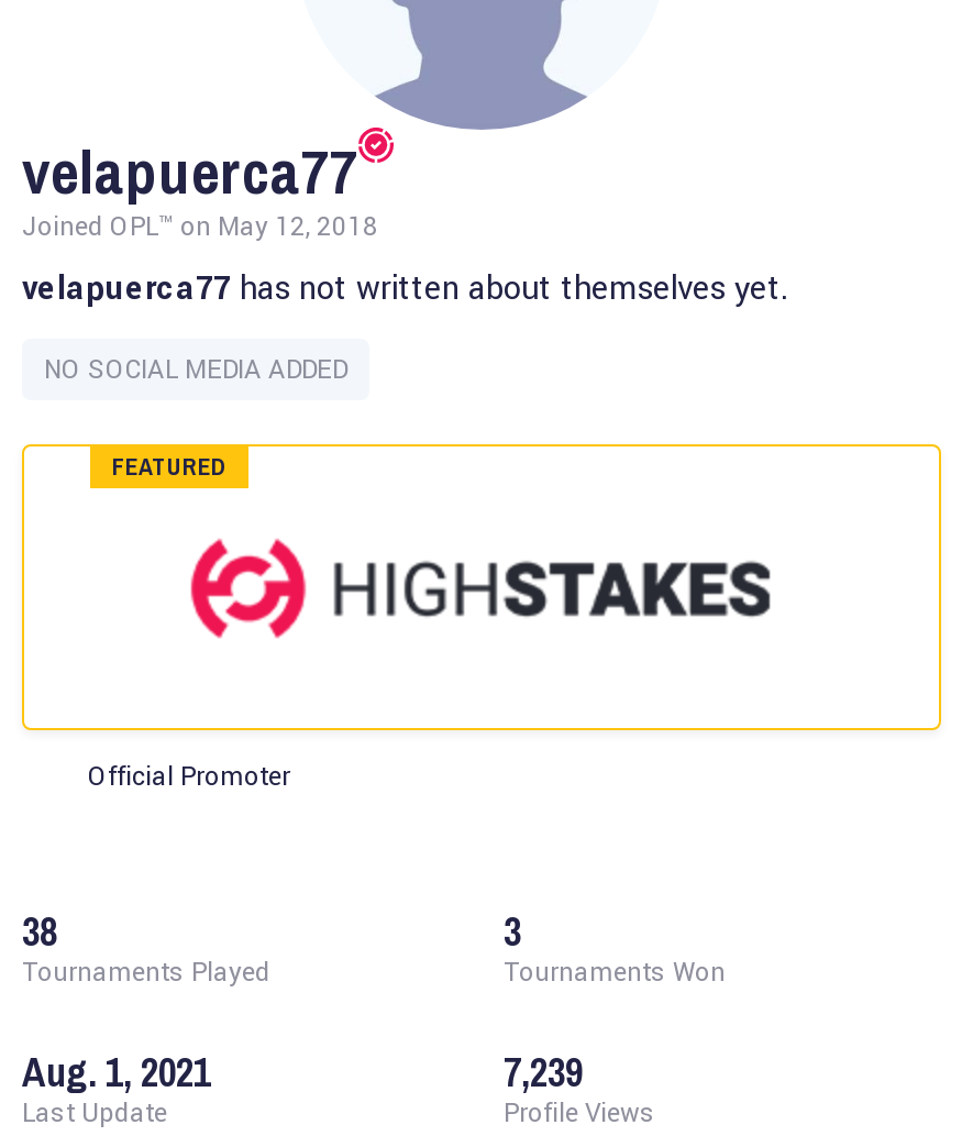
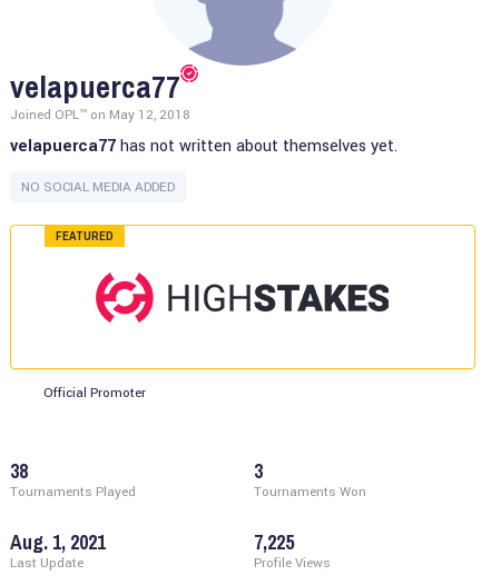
[504,1045,583,1100] 7,239 -> [254,528,294,556] 7,225

